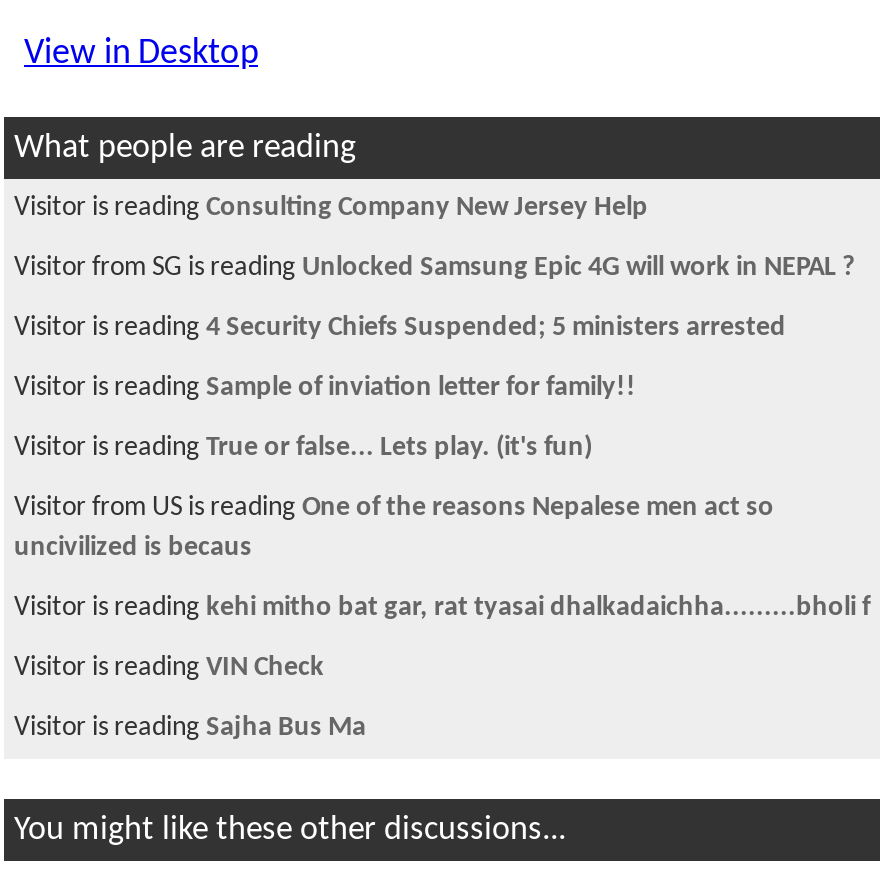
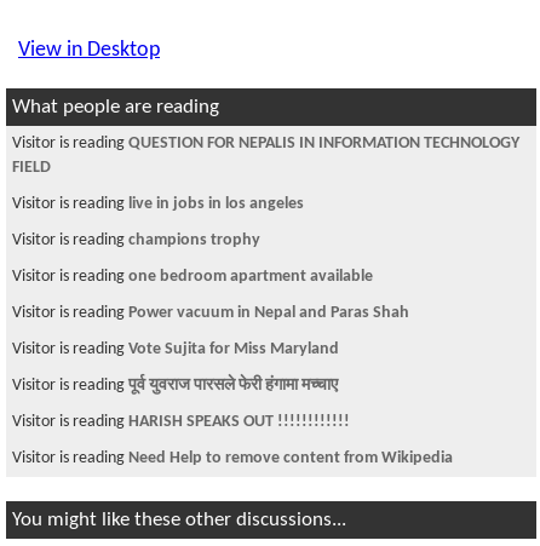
[14,193,648,223] Visitor is reading Consulting Company New Jersey Help -> [12,134,519,177] Visitor is reading QUESTION FOR NEPALIS IN INFORMATION TECHNOLOGY | FIELD
[14,253,854,283] Visitor from SG is reading Unlocked Samsung Epic 4G will work in NEPAL ? -> [12,195,304,213] Visitor is reading live in jobs in los angeles
[14,313,786,343] Visitor is reading 4 Security Chiefs Suspended; 5 ministers arrested -> [12,231,260,249] Visitor is reading champions trophy
[14,373,636,403] Visitor is reading Sample of inviation letter for family!! -> [12,268,373,286] Visitor is reading one bedroom apartment available
[14,433,592,463] Visitor is reading True or false... Lets play. (it's fun) -> [12,304,409,322] Visitor is reading Power vacuum in Nepal and Paras Shah
[14,493,774,563] Visitor from US is reading One of the reasons Nepalese men act so | uncivilized is becaus -> [12,340,339,358] Visitor is reading Vote Sujita for Miss Maryland
[14,593,870,623] Visitor is reading kehi mitho bat gar, rat tyasai dhalkadaichha.........bholi f -> [12,377,338,395] Visitor is reading पूर्व युवराज पारसले फेरी हंगामा मच्चाए
[14,653,324,683] Visitor is reading VIN Check -> [12,413,350,431] Visitor is reading HARISH SPEAKS OUT !!!!!!!!!!!!
[14,713,366,743] Visitor is reading Sajha Bus Ma -> [12,449,453,467] Visitor is reading Need Help to remove content from Wikipedia

